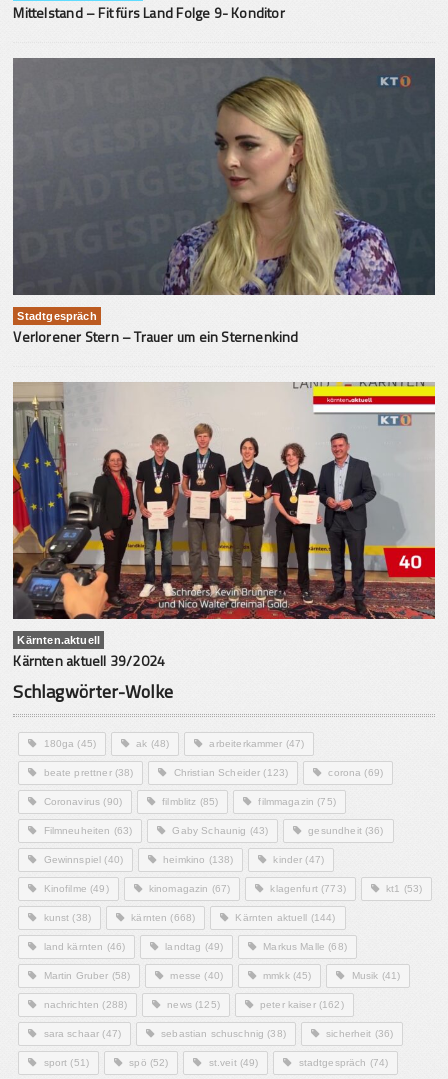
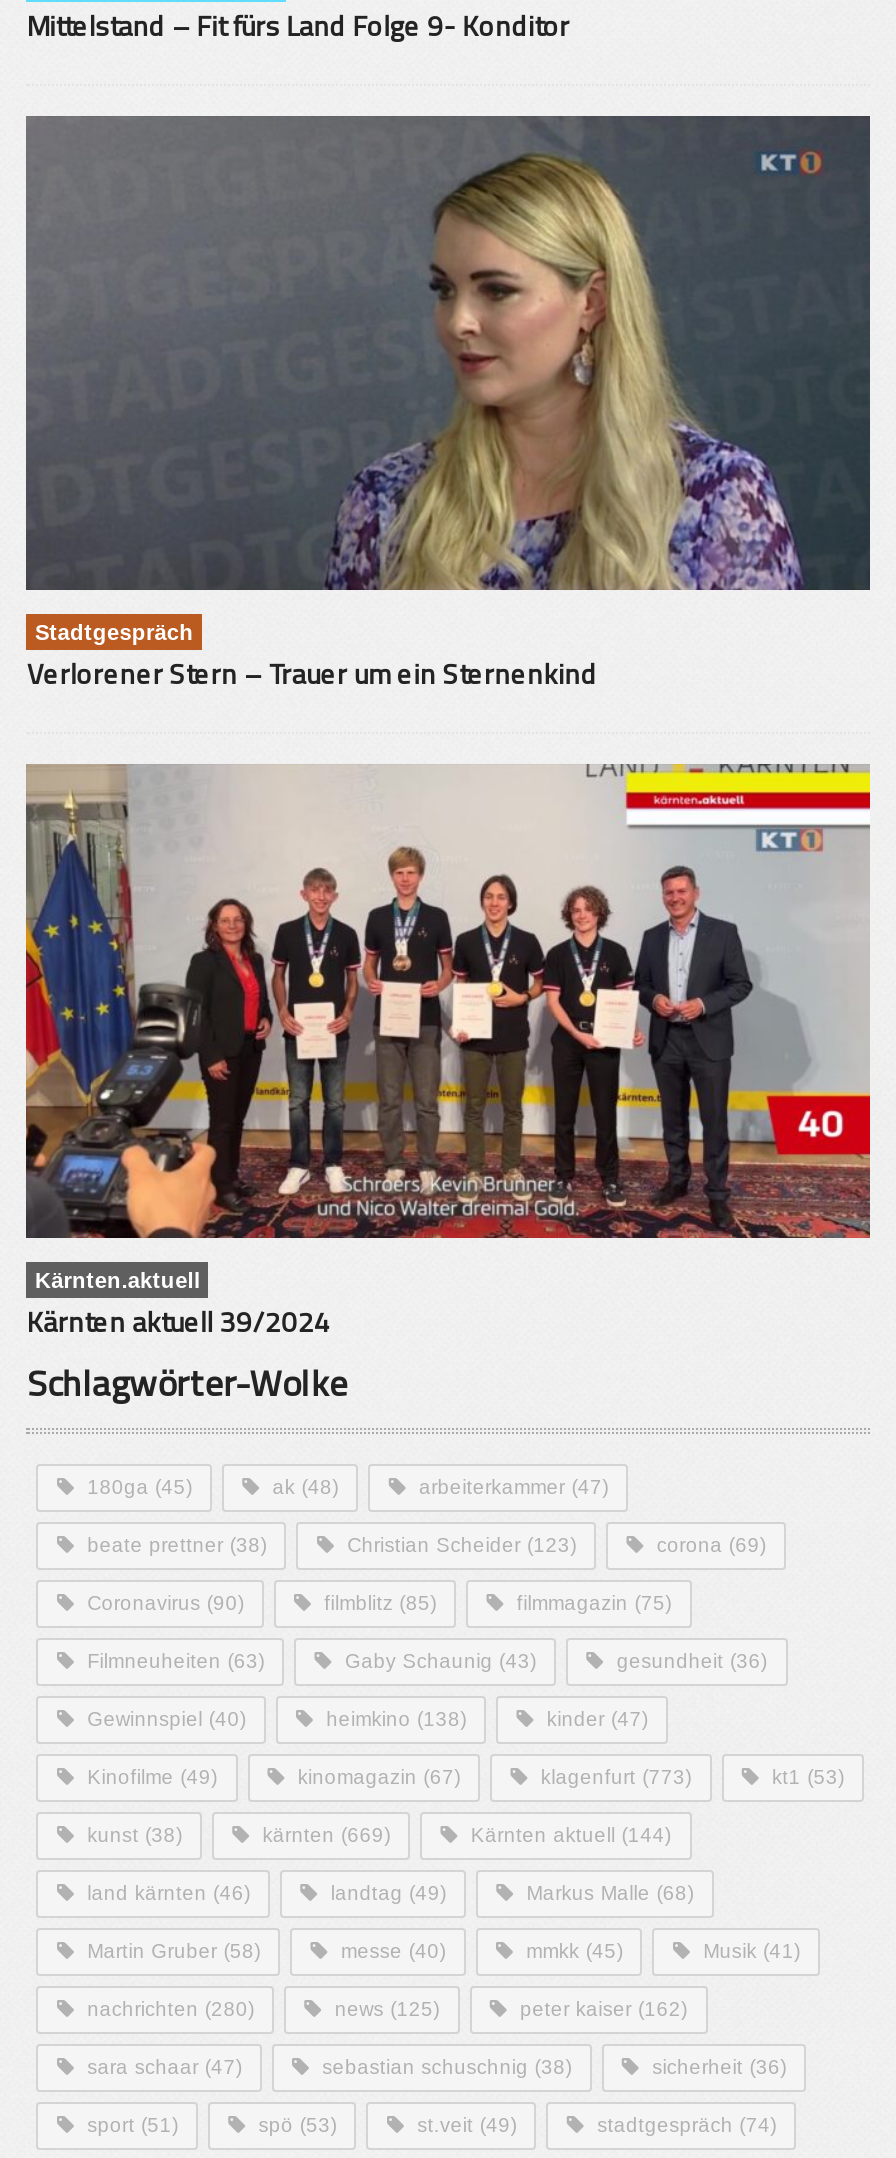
[131,912,195,923] kärnten (668) -> [262,1824,390,1846] kärnten (669)
[44,999,127,1010] nachrichten (288) -> [87,1998,254,2020] nachrichten (280)
[129,1057,168,1068] spö (52) -> [258,2114,337,2136] spö (53)

